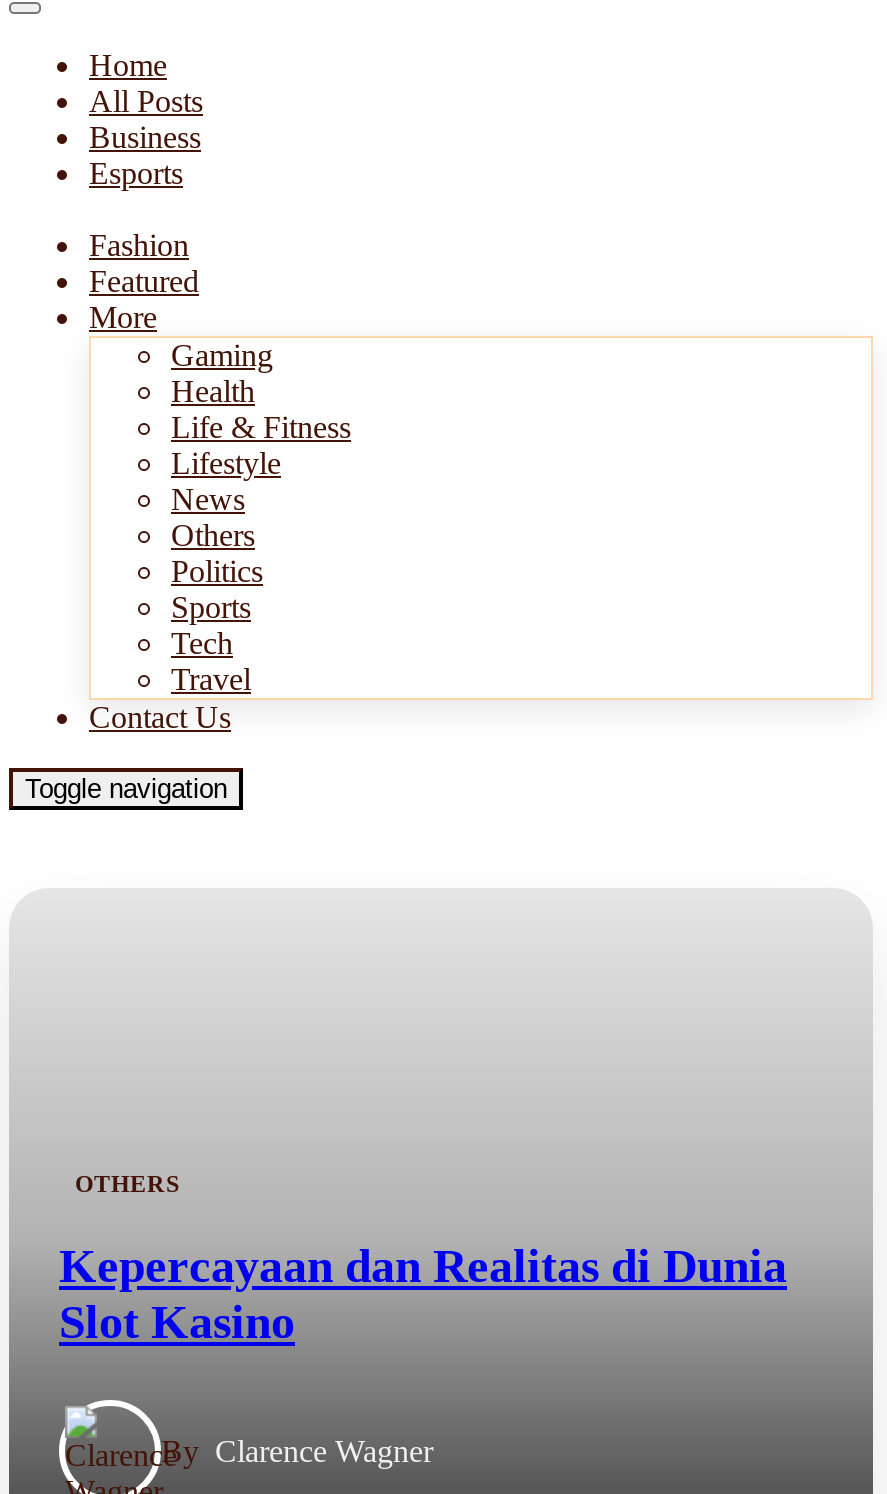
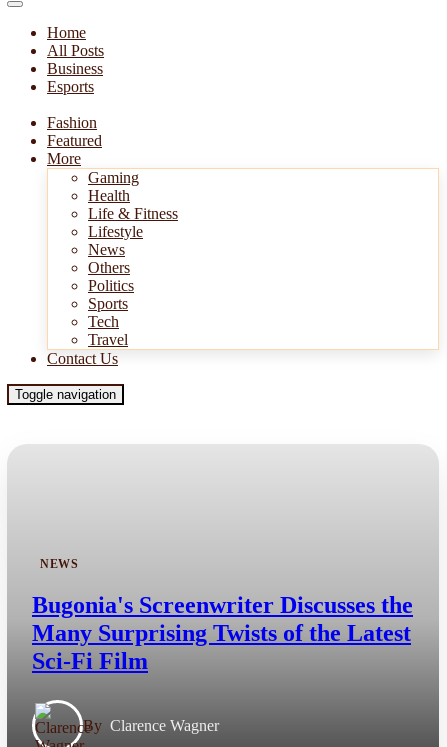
[75,1170,181,1198] OTHERS -> [40,557,78,571] NEWS
[59,1240,787,1348] Kepercayaan dan Realitas di Dunia | Slot Kasino -> [32,592,413,674] Bugonia's Screenwriter Discusses the | Many Surprising Twists of the Latest | Sci-Fi Film

